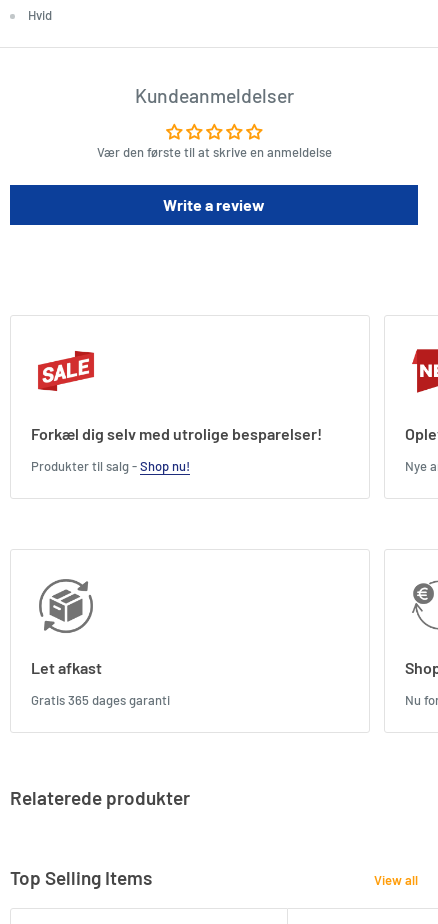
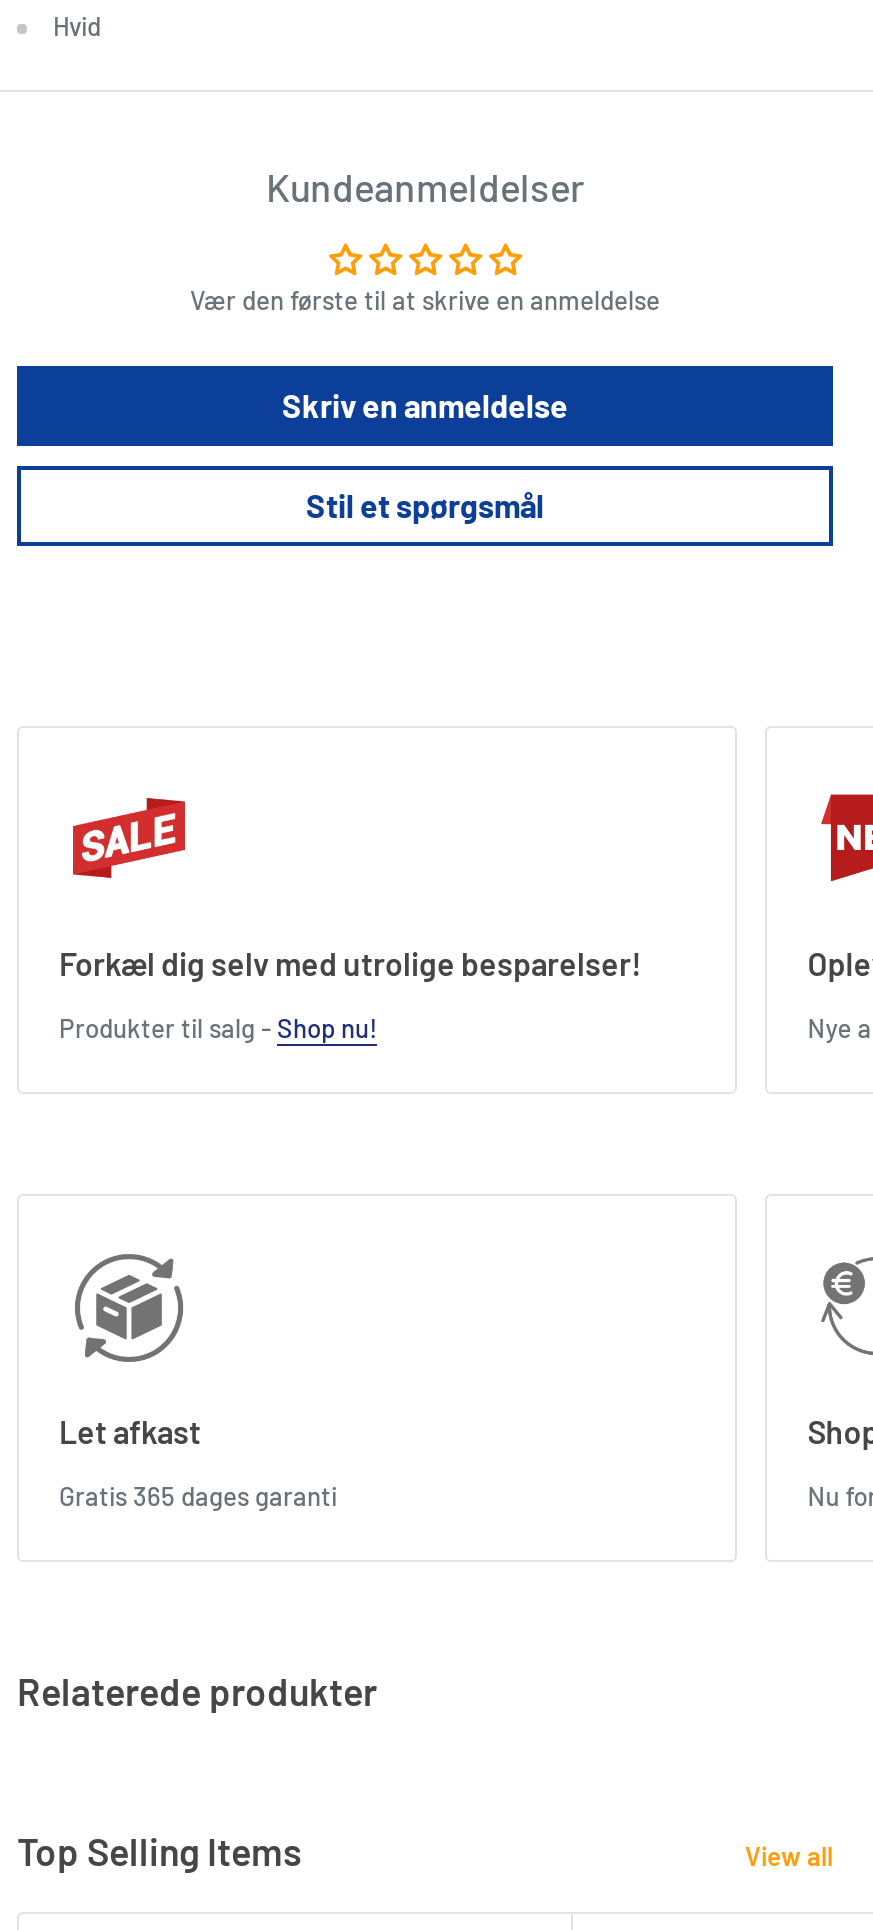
[163,195,265,214] Write a review -> [282,387,568,525] Skriv en anmeldelse | Stil et spørgsmål

